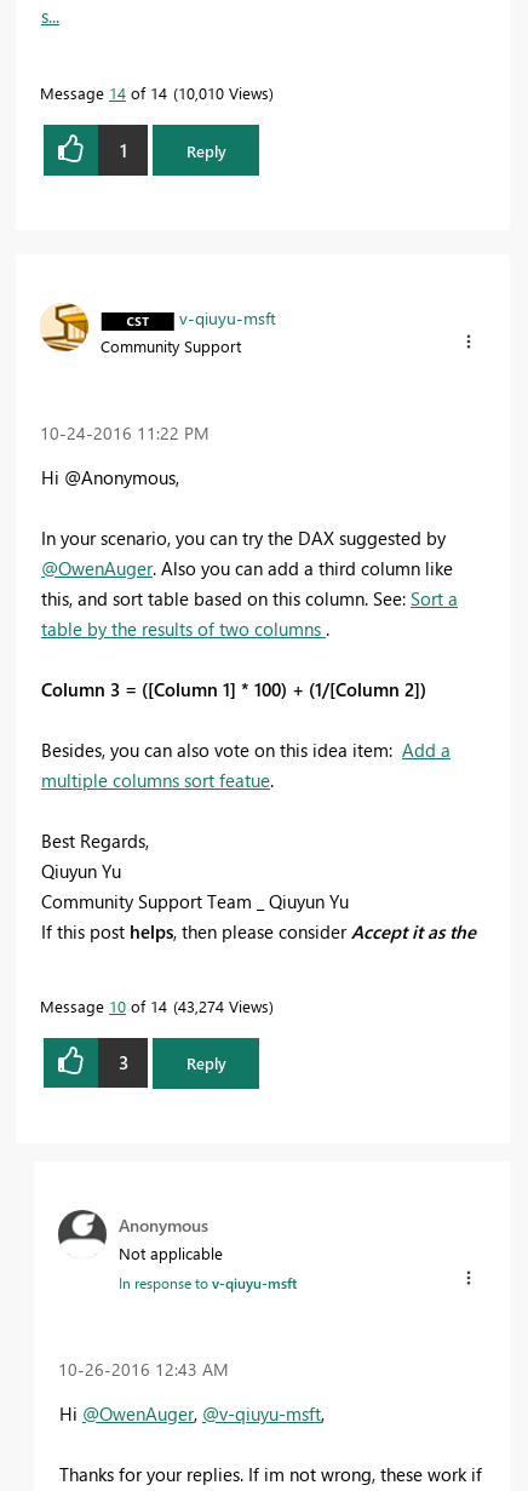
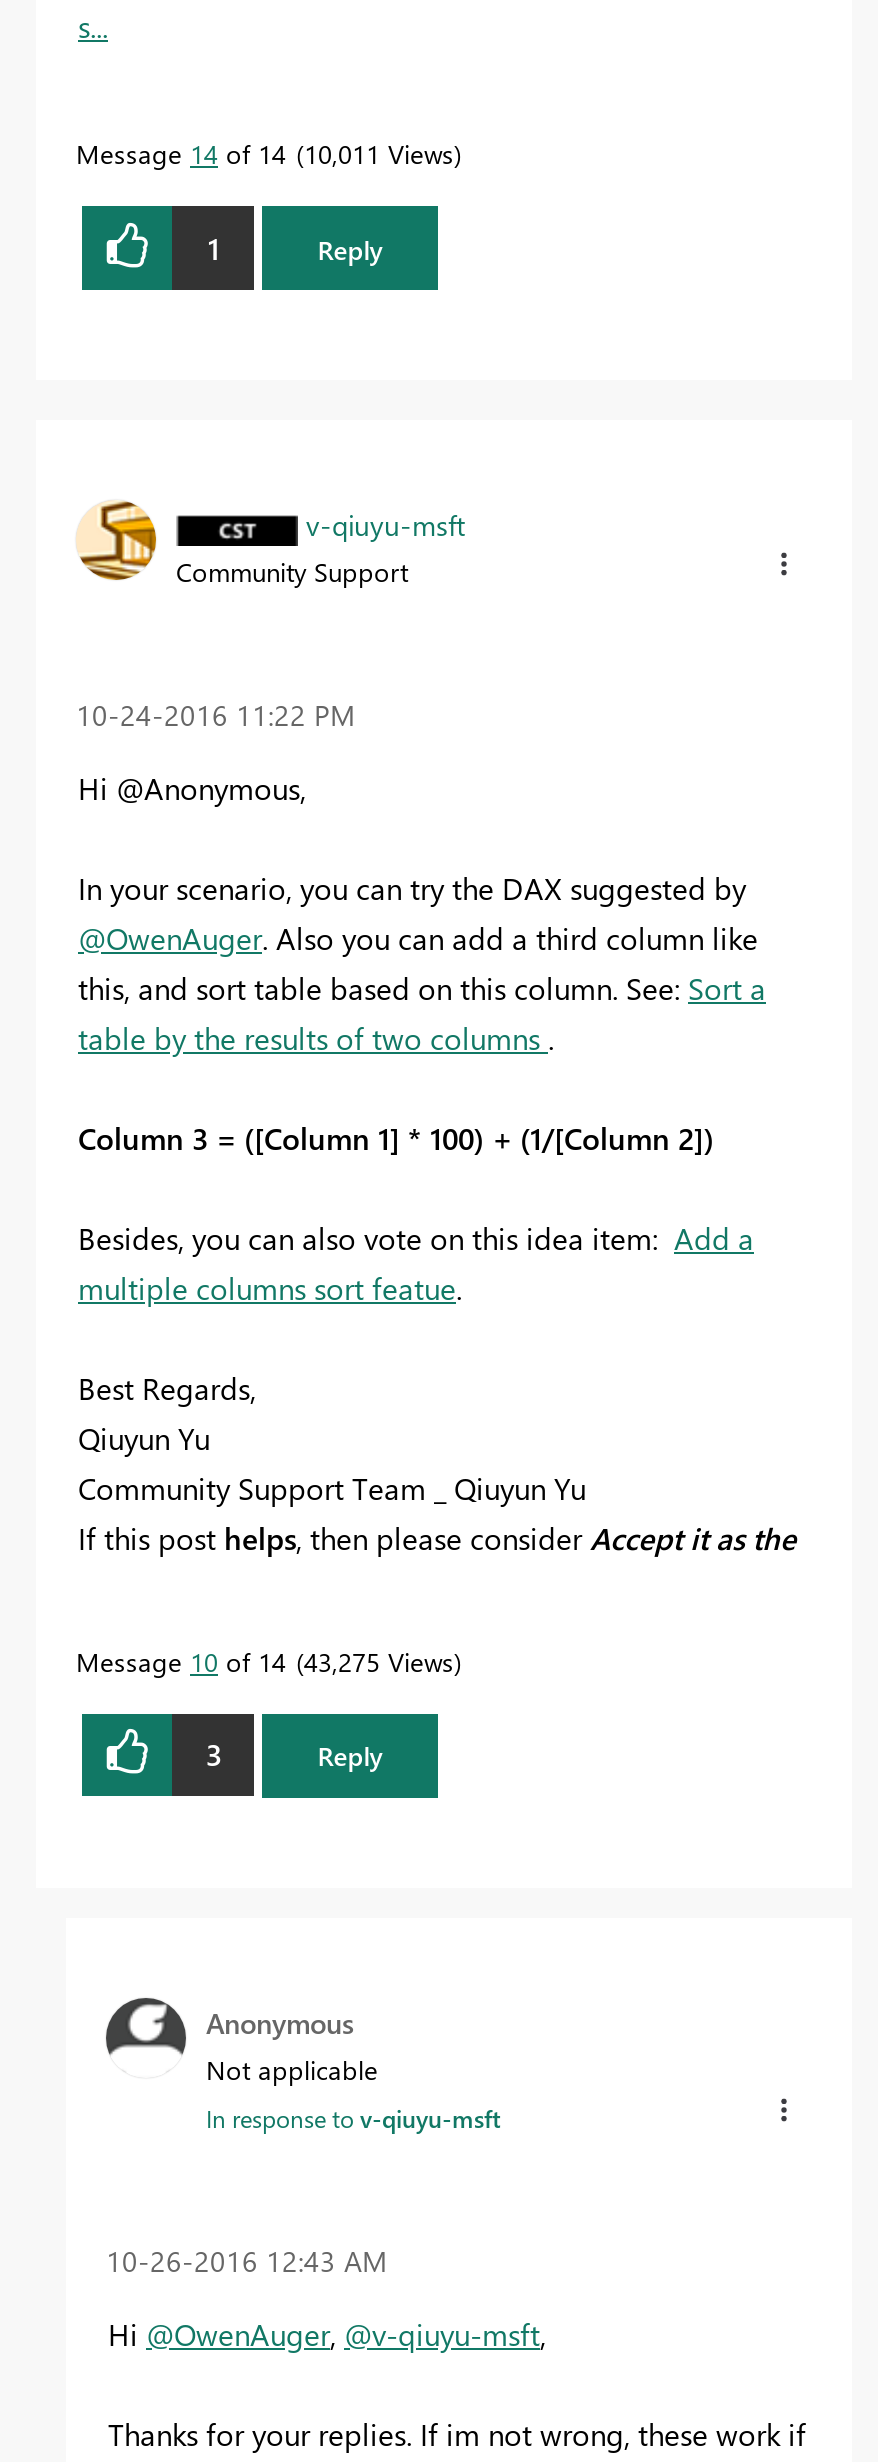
[40,82,269,103] Message 14 of 14 10,010 Views -> [76,136,454,170] Message 14 of 14 10,011 Views
[40,995,269,1016] Message 10 of 14 43,274 Views -> [76,1643,454,1677] Message 10 of 14 43,275 Views

